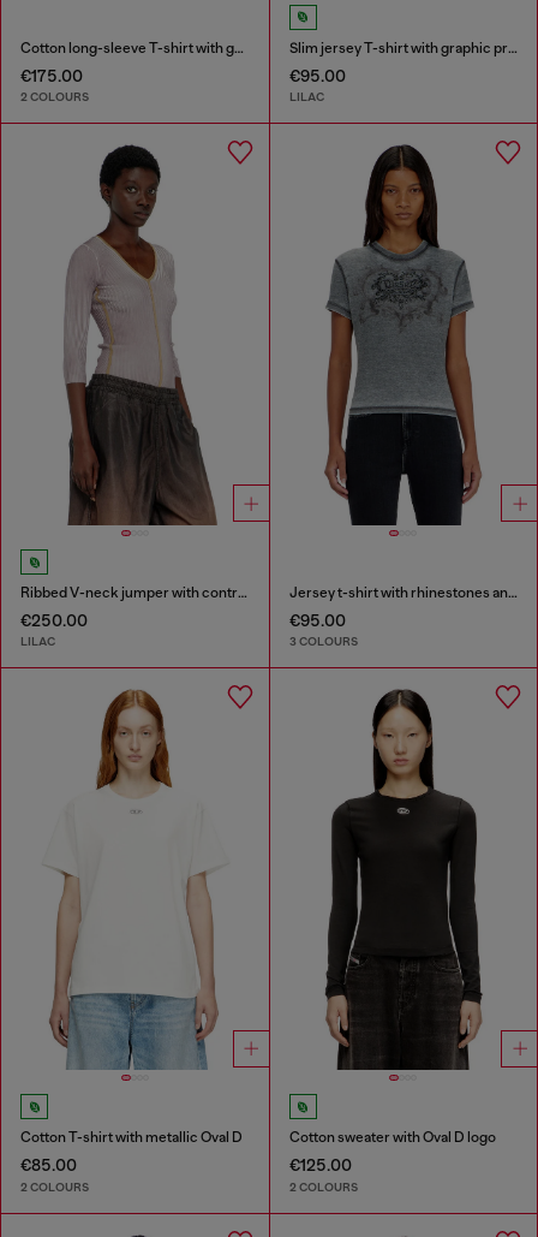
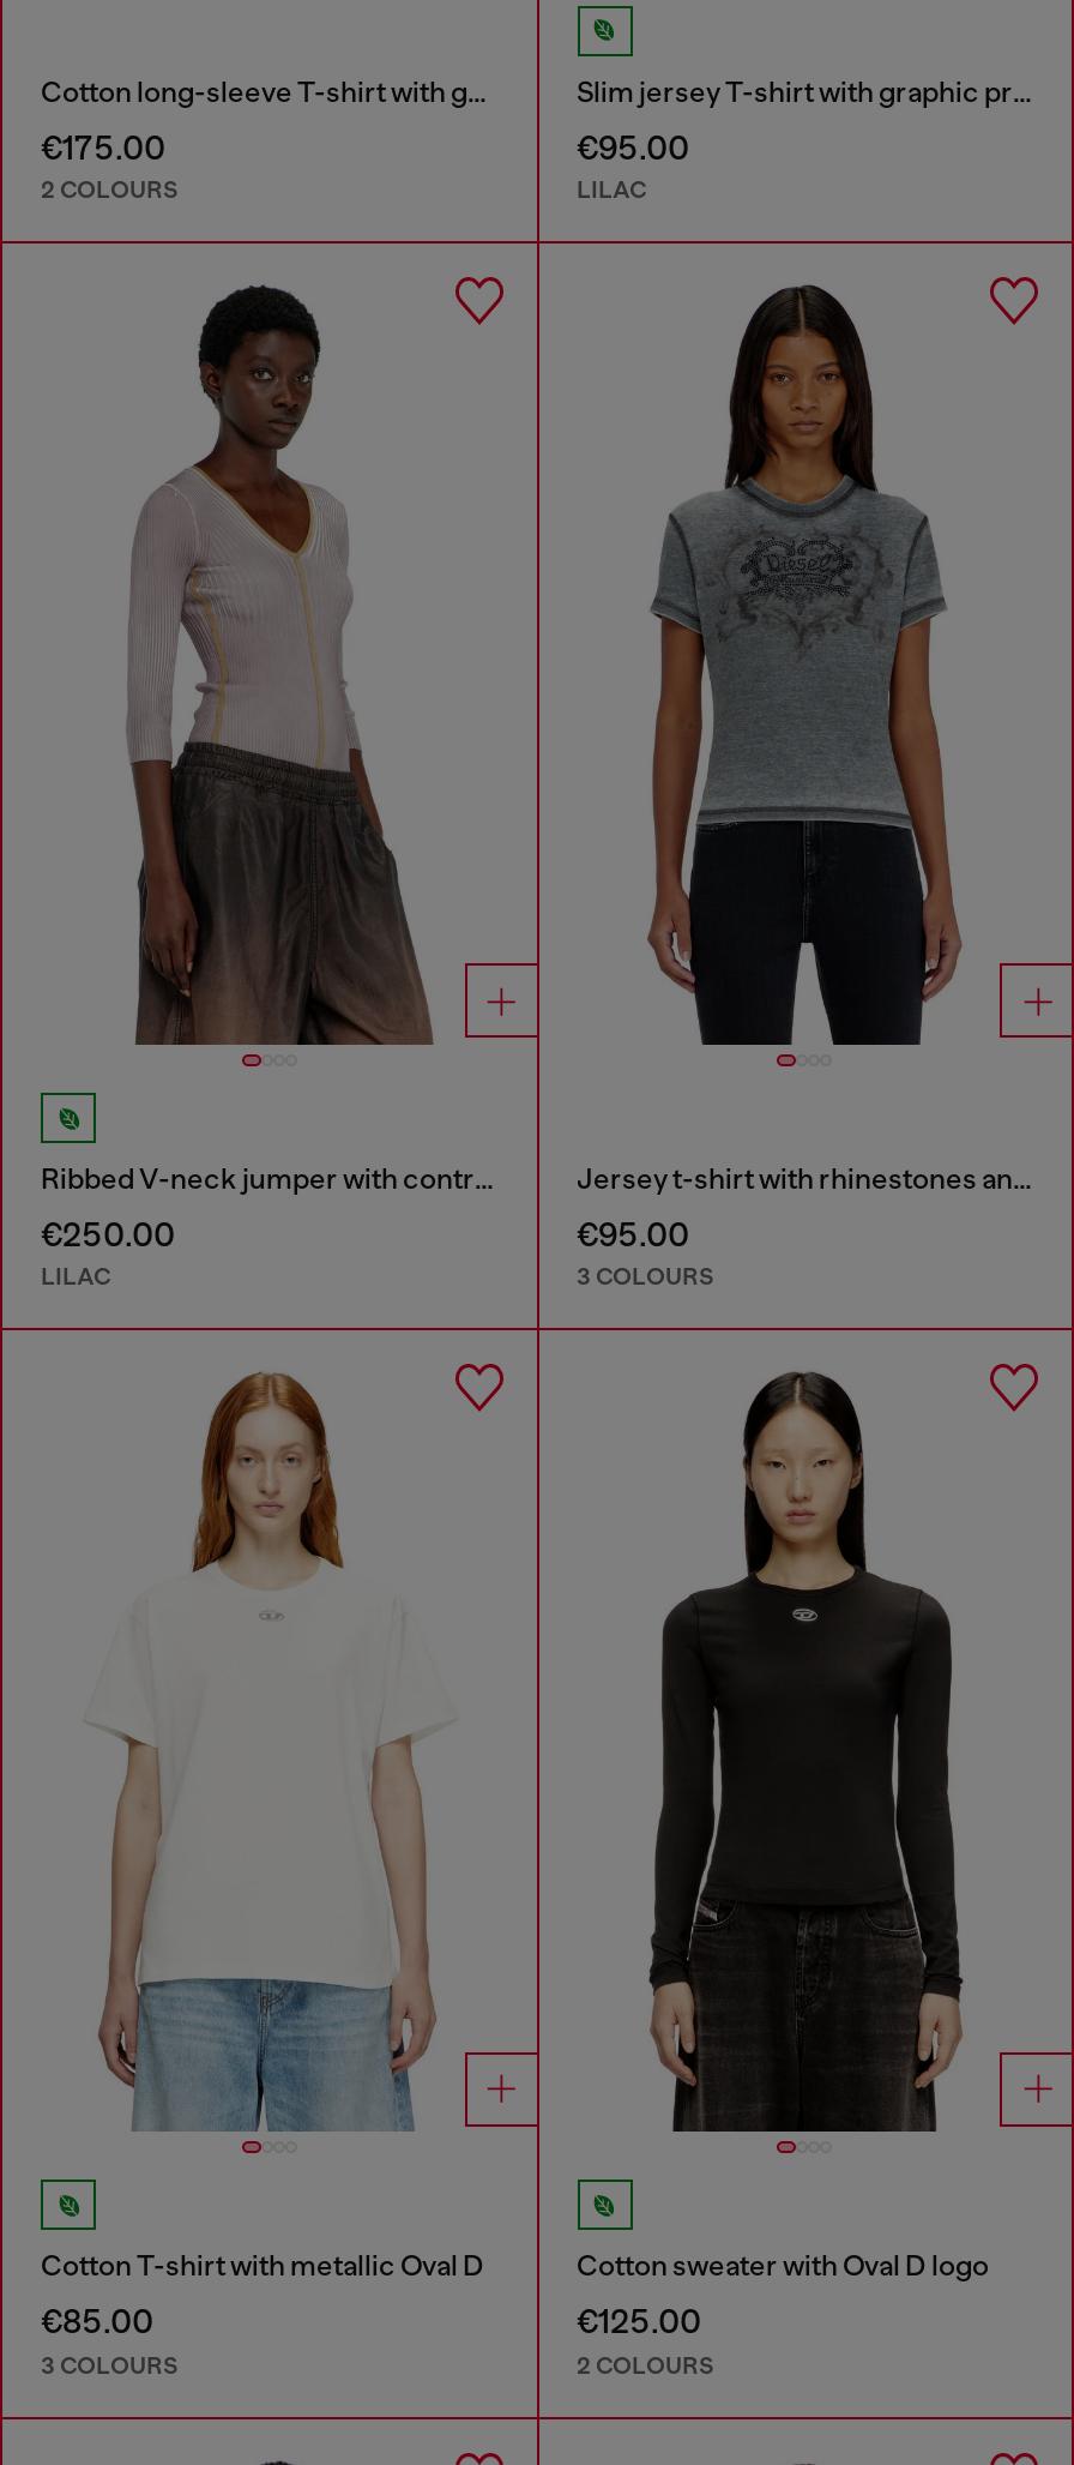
[20,1179,89,1194] 2 COLOURS -> [41,2349,177,2380] 3 COLOURS

